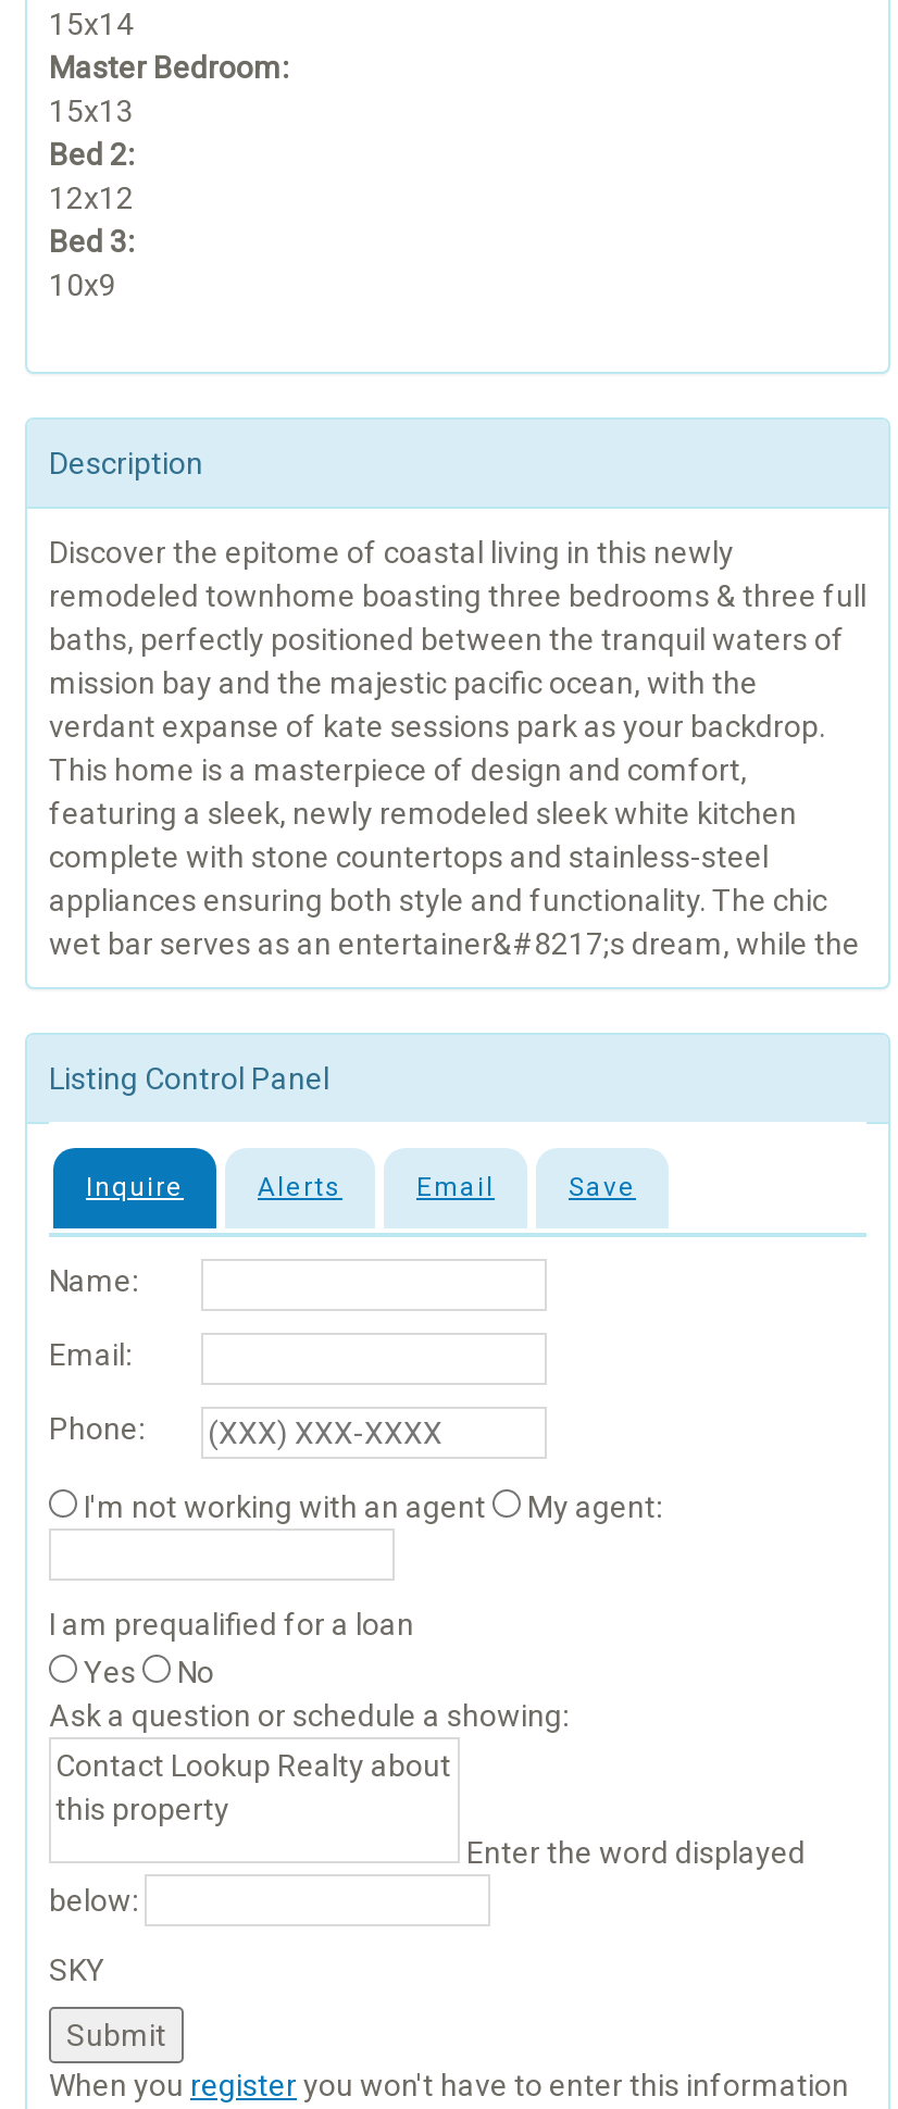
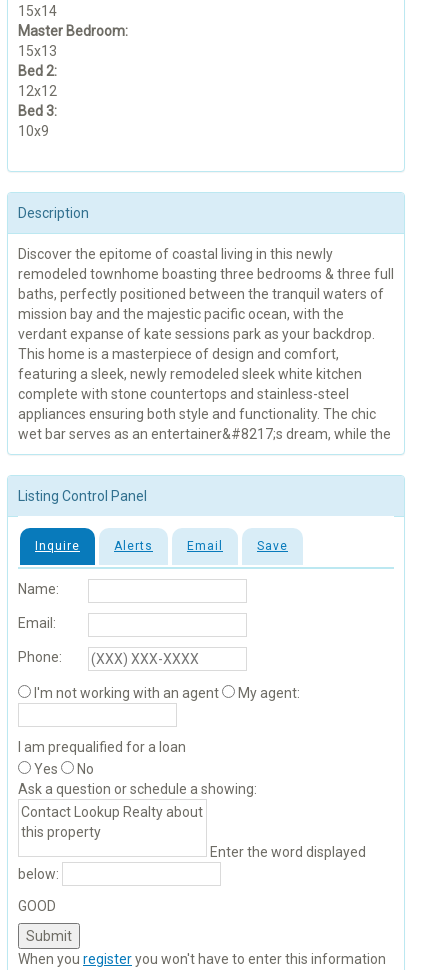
[49,1953,105,1988] SKY -> [18,898,56,914] GOOD

